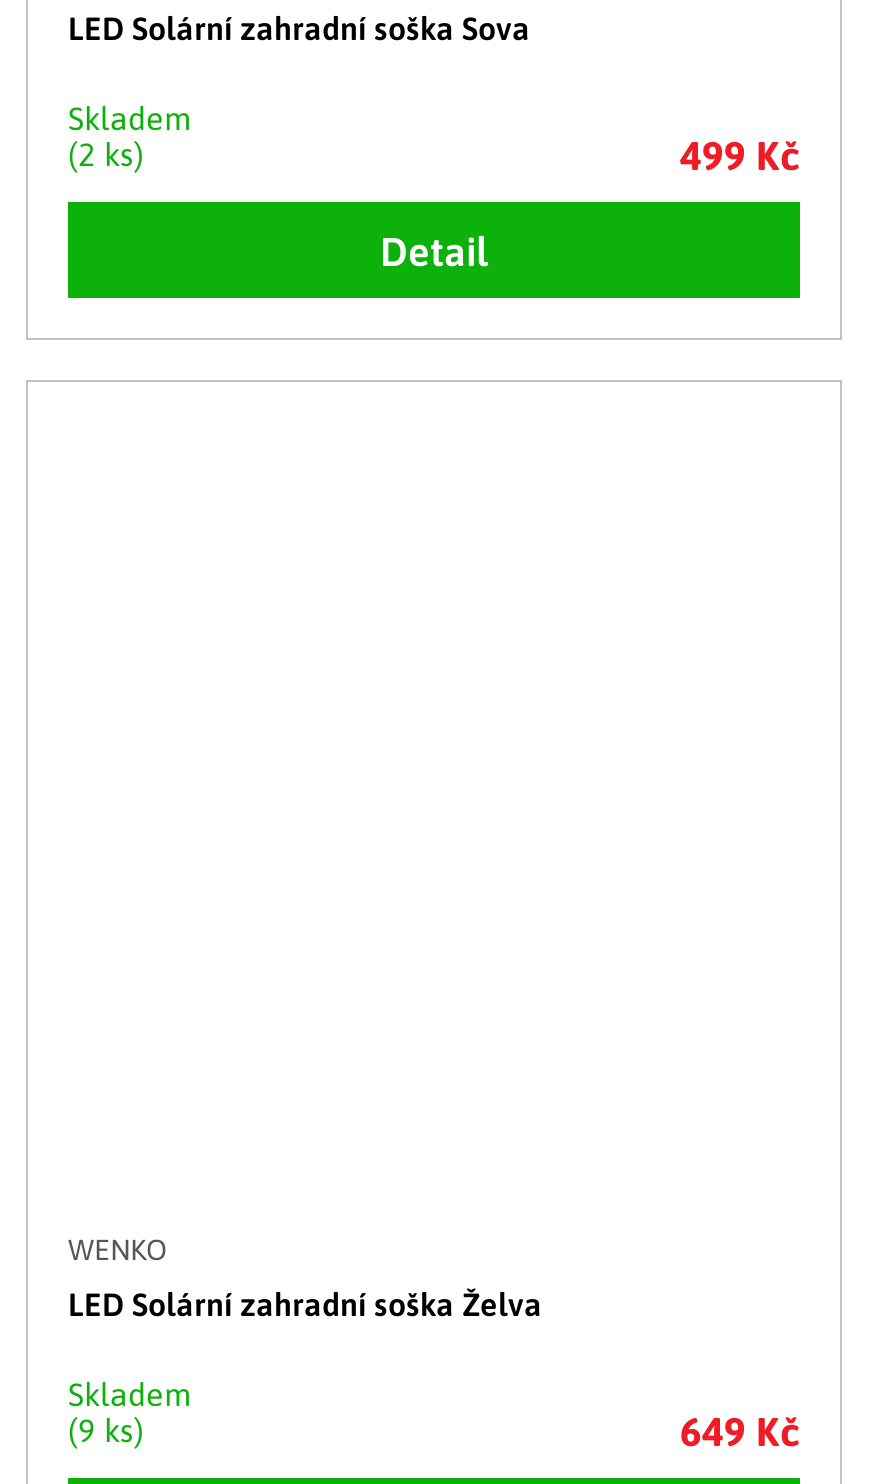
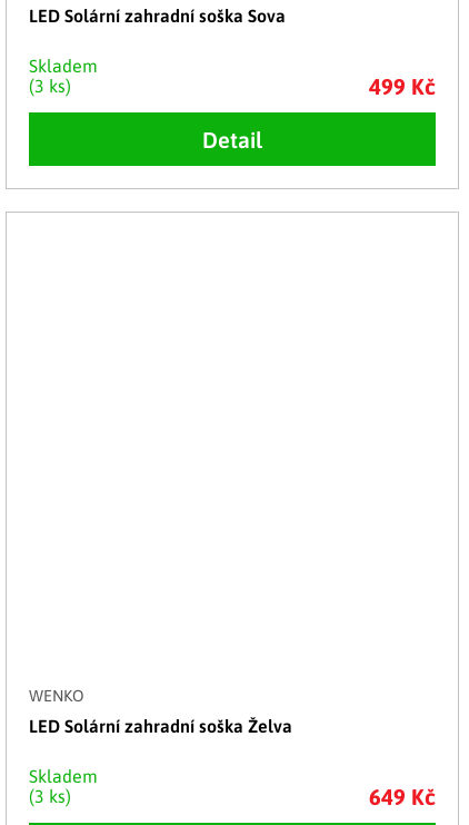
[68,136,144,172] (2 ks) -> [29,76,71,96] (3 ks)
[68,1412,144,1448] (9 ks) -> [29,786,71,806] (3 ks)

